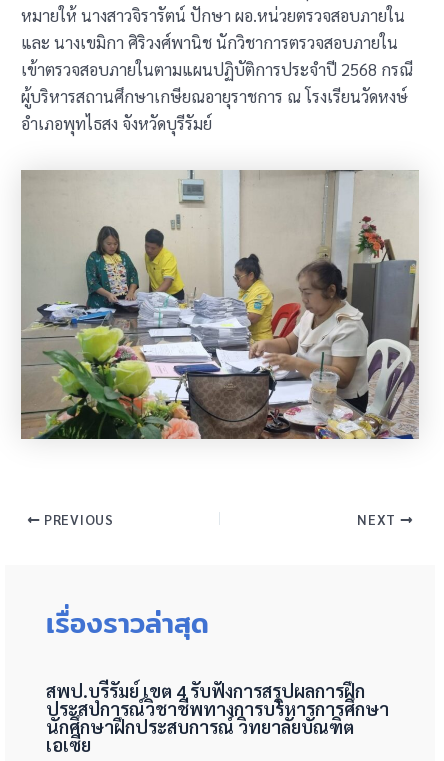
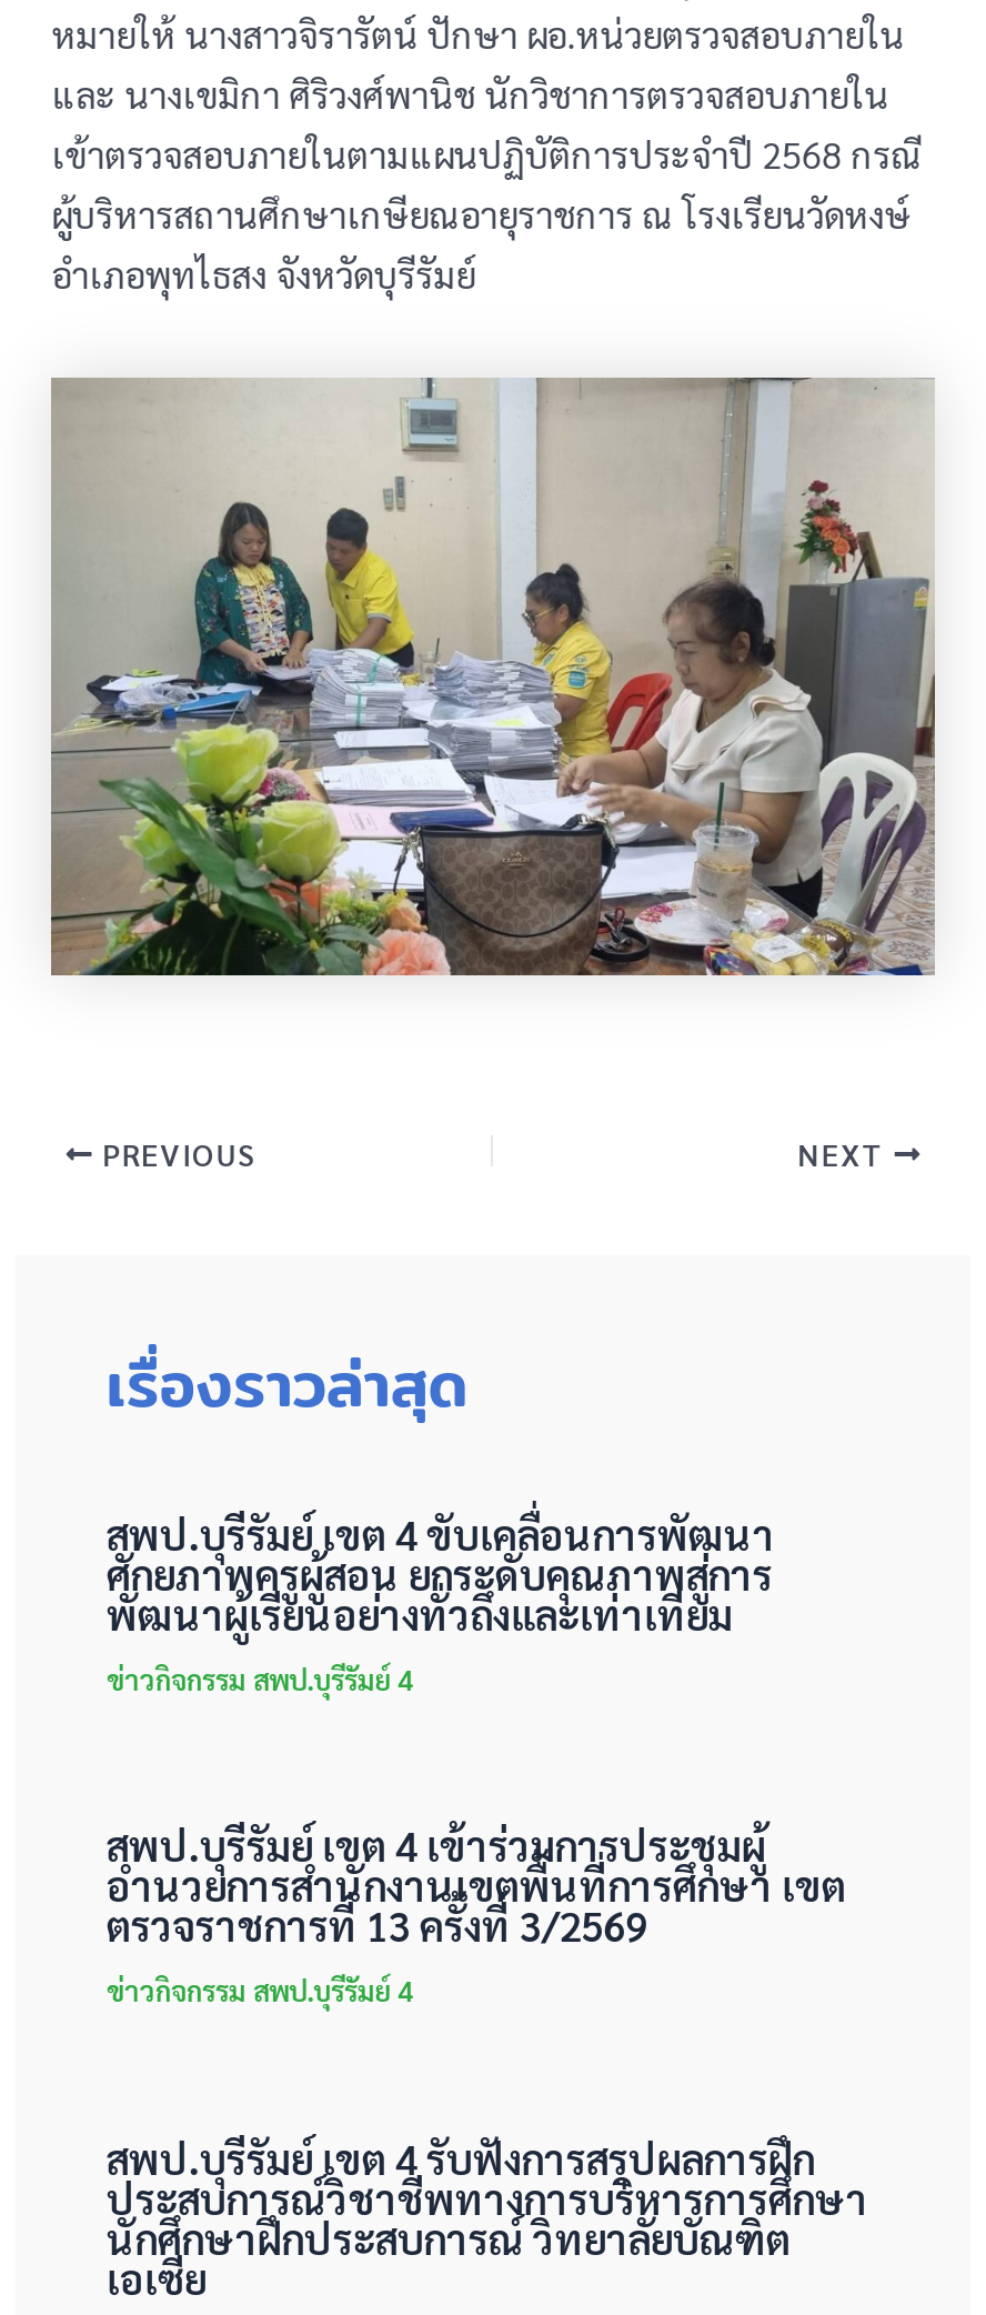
none -> [106,1508,846,2009] สพป.บุรีรัมย์ เขต 4 ขับเคลื่อนการพัฒนา | ศักยภาพครูผู้สอน ยกระดับคุณภาพสู่การ | พัฒนาผู้เรียนอย่างทั่วถึงและเท่าเทียม | ข่าวกิจกรรม สพป.บุรีรัมย์ 4 | สพป.บุรีรัมย์ เขต 4 เข้าร่วมการประชุมผู้ | อำนวยการสำนักงานเขตพื้นที่การศึกษา เขต | ตรวจราชการที่ 13 ครั้งที่ 3/2569 | ข่าวกิจกรรม สพป.บุรีรัมย์ 4

